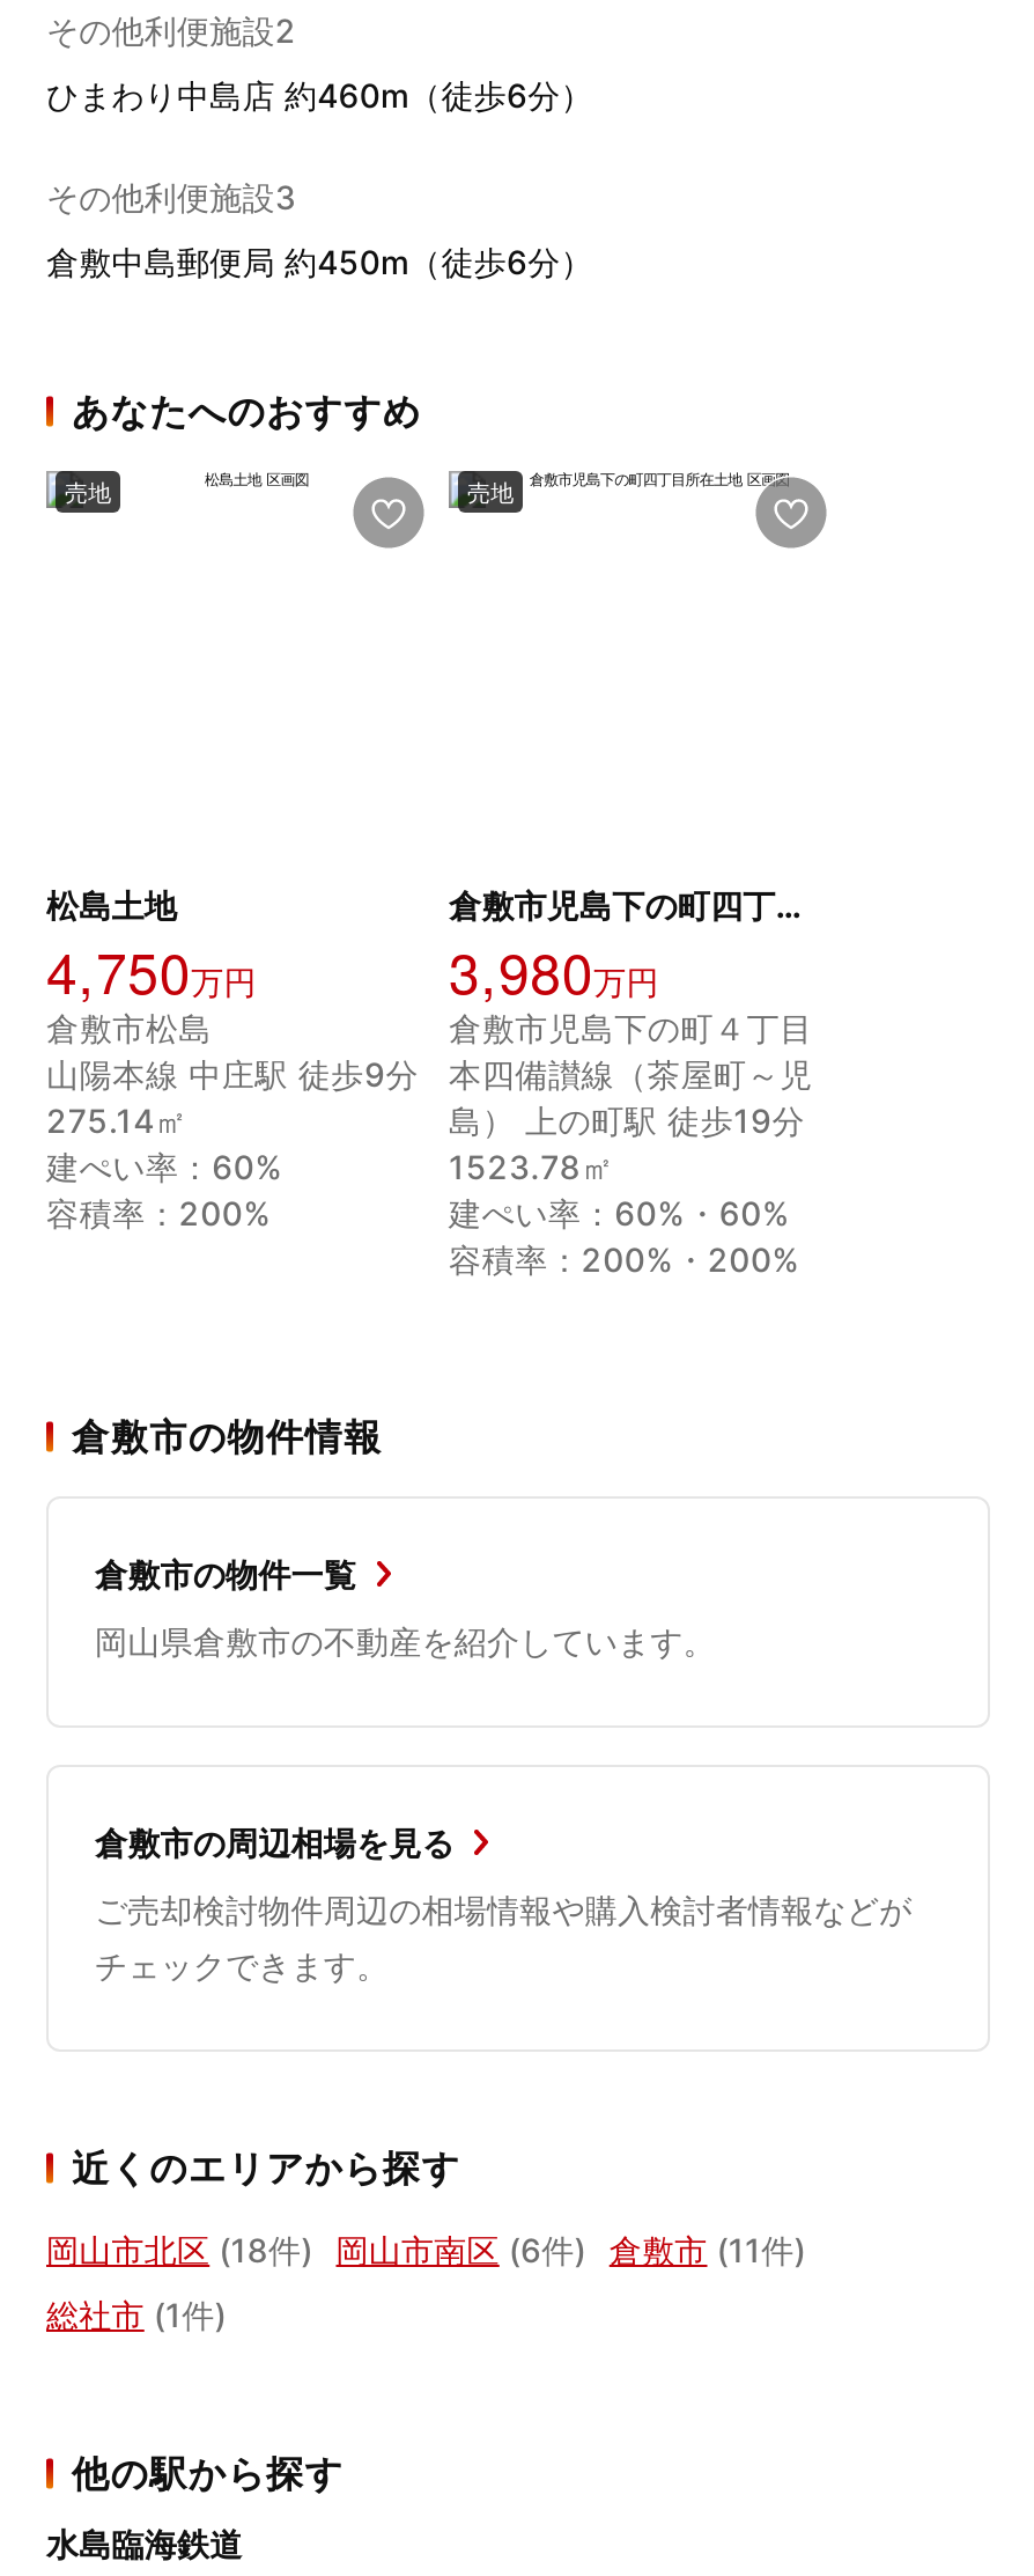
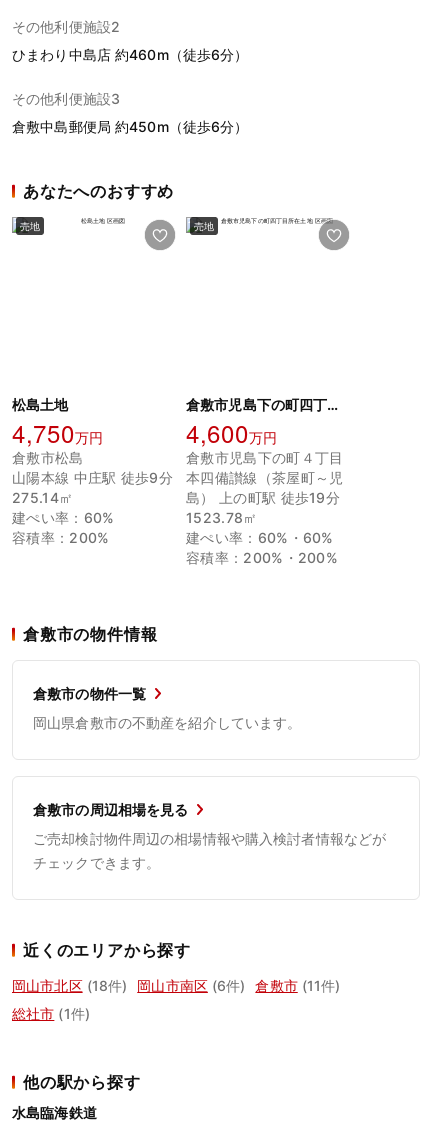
[449,929,659,1010] 3,980万円 -> [186,415,277,450] 4,600万円

